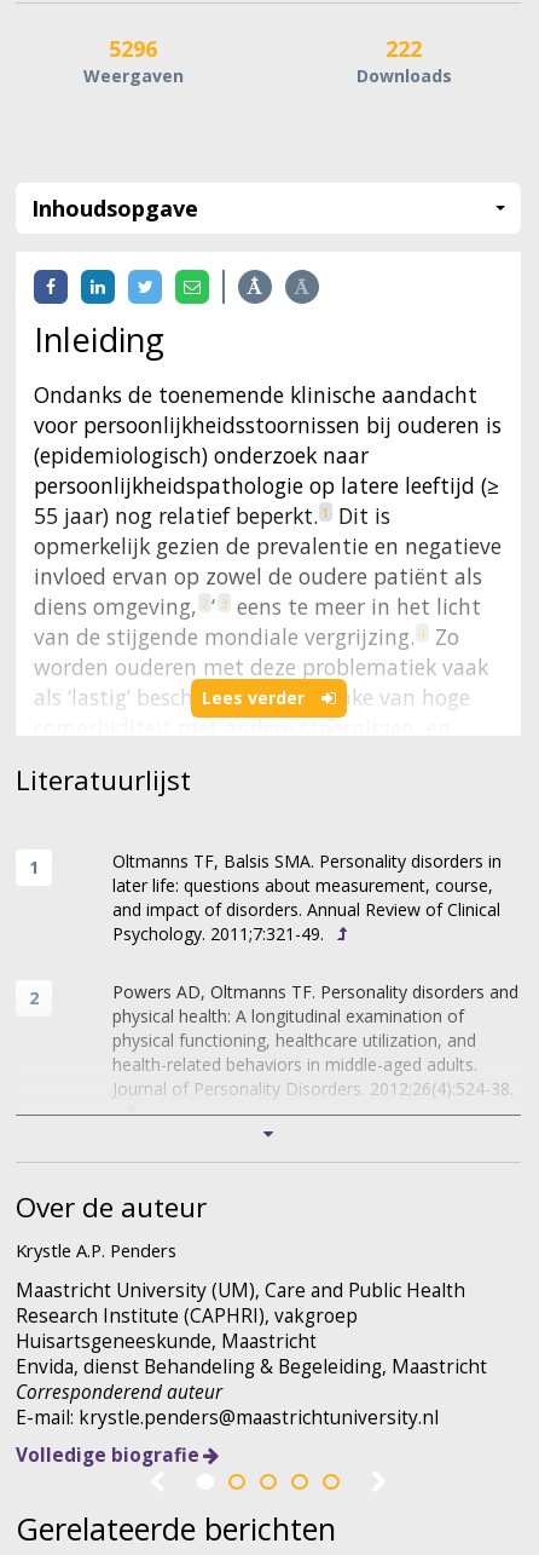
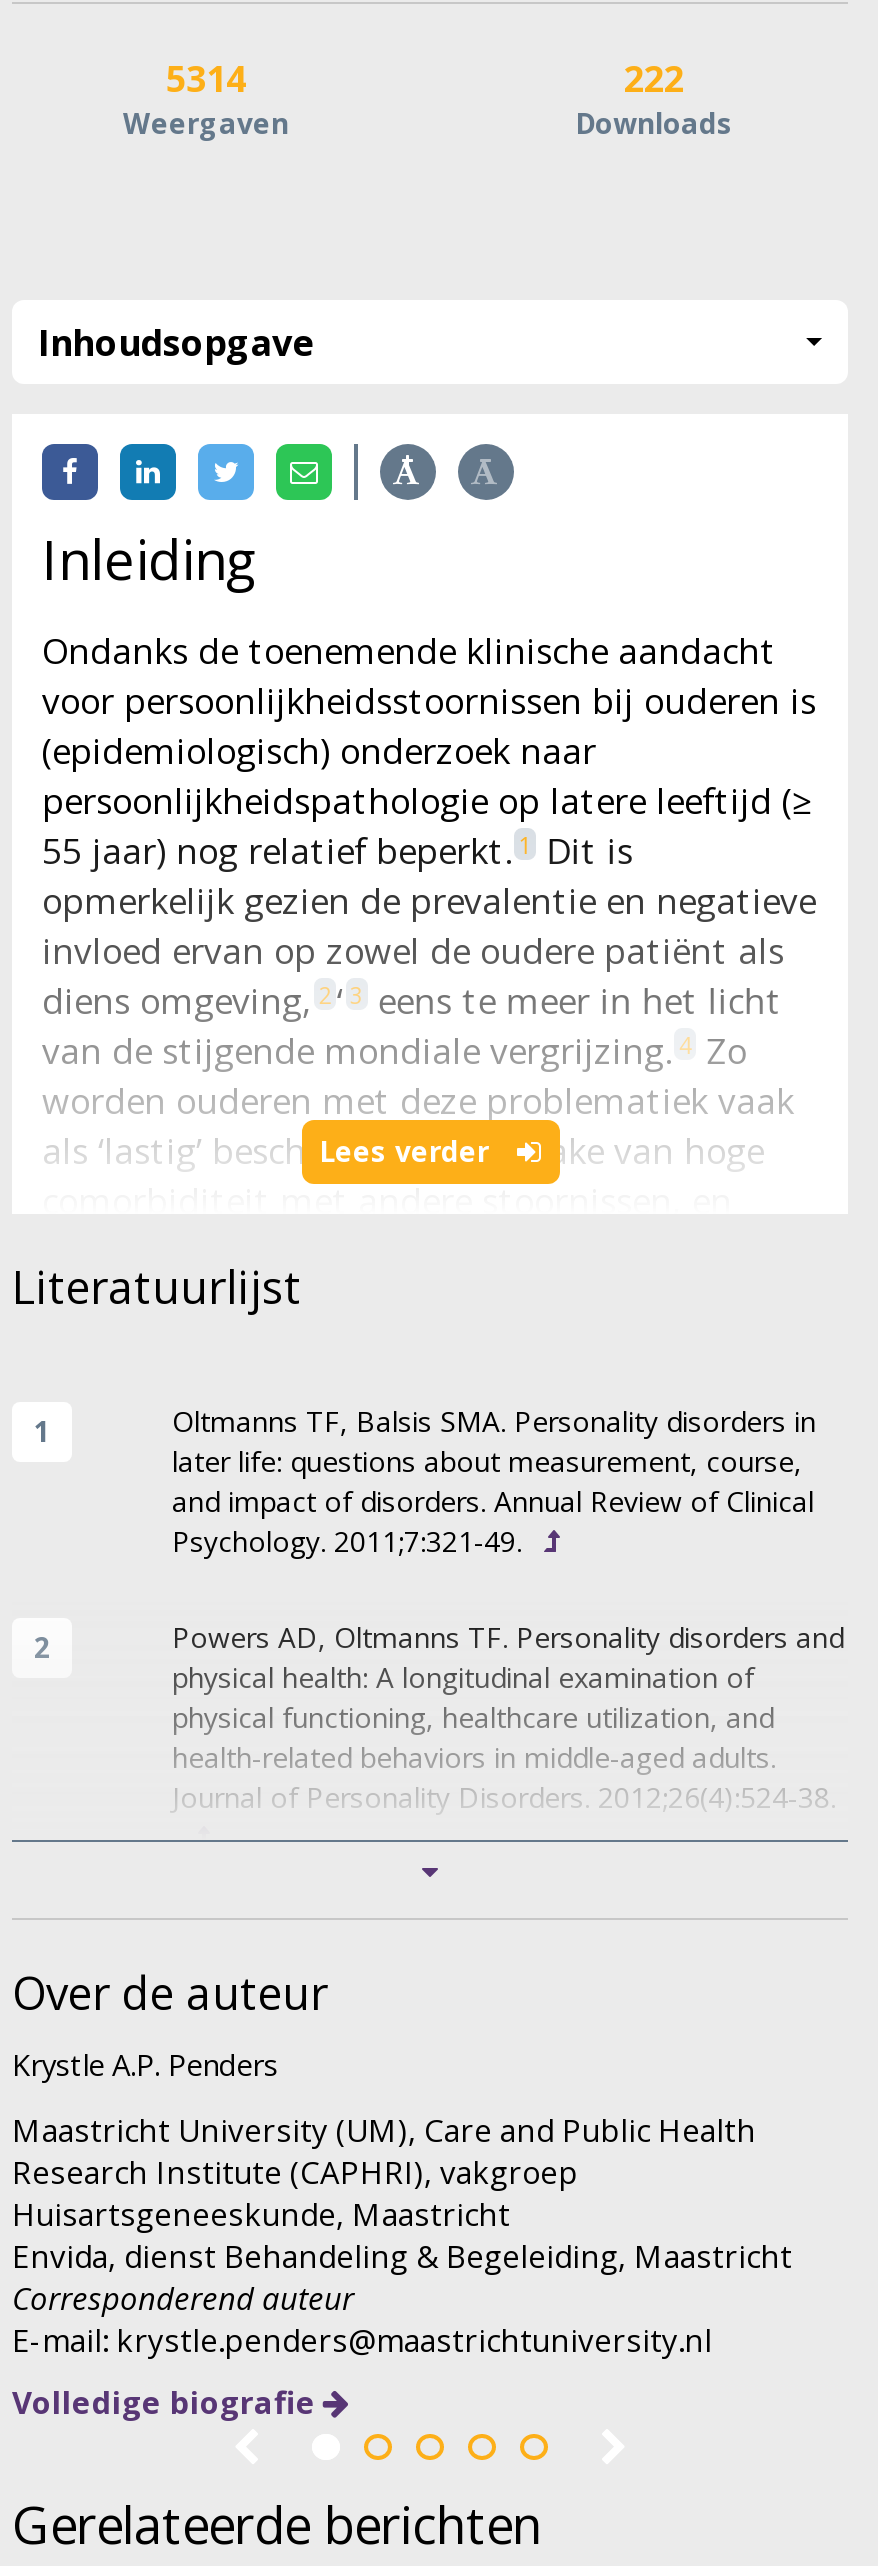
[109,34,157,63] 5296 -> [166,54,246,102] 5314

